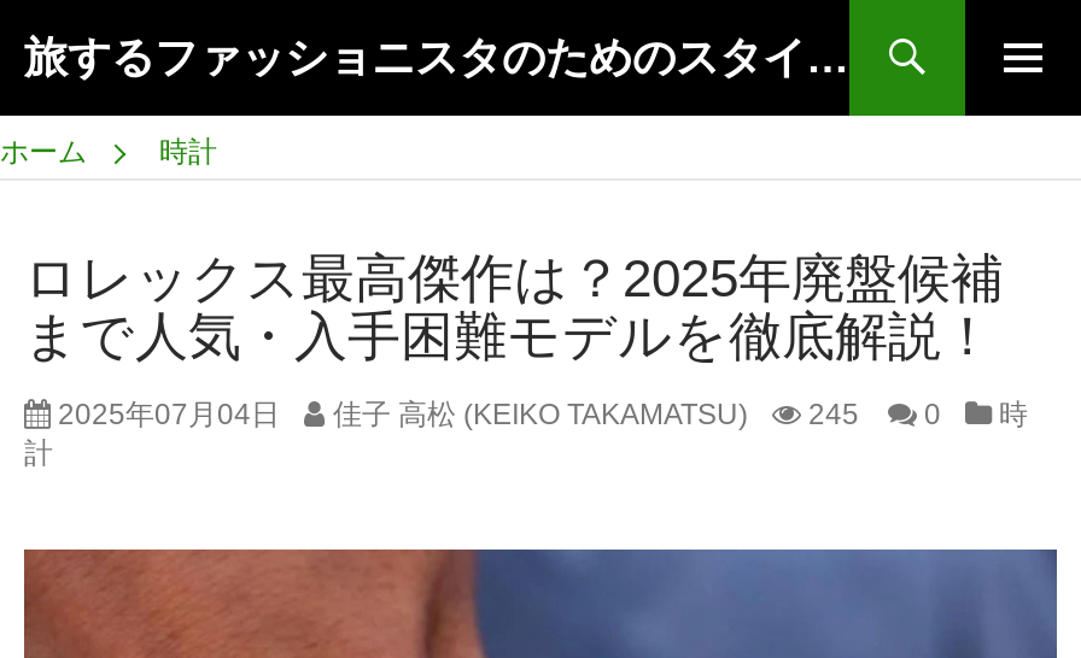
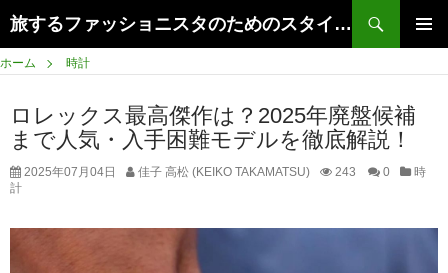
[801,398,859,431] 245 -> [332,165,356,179] 243

